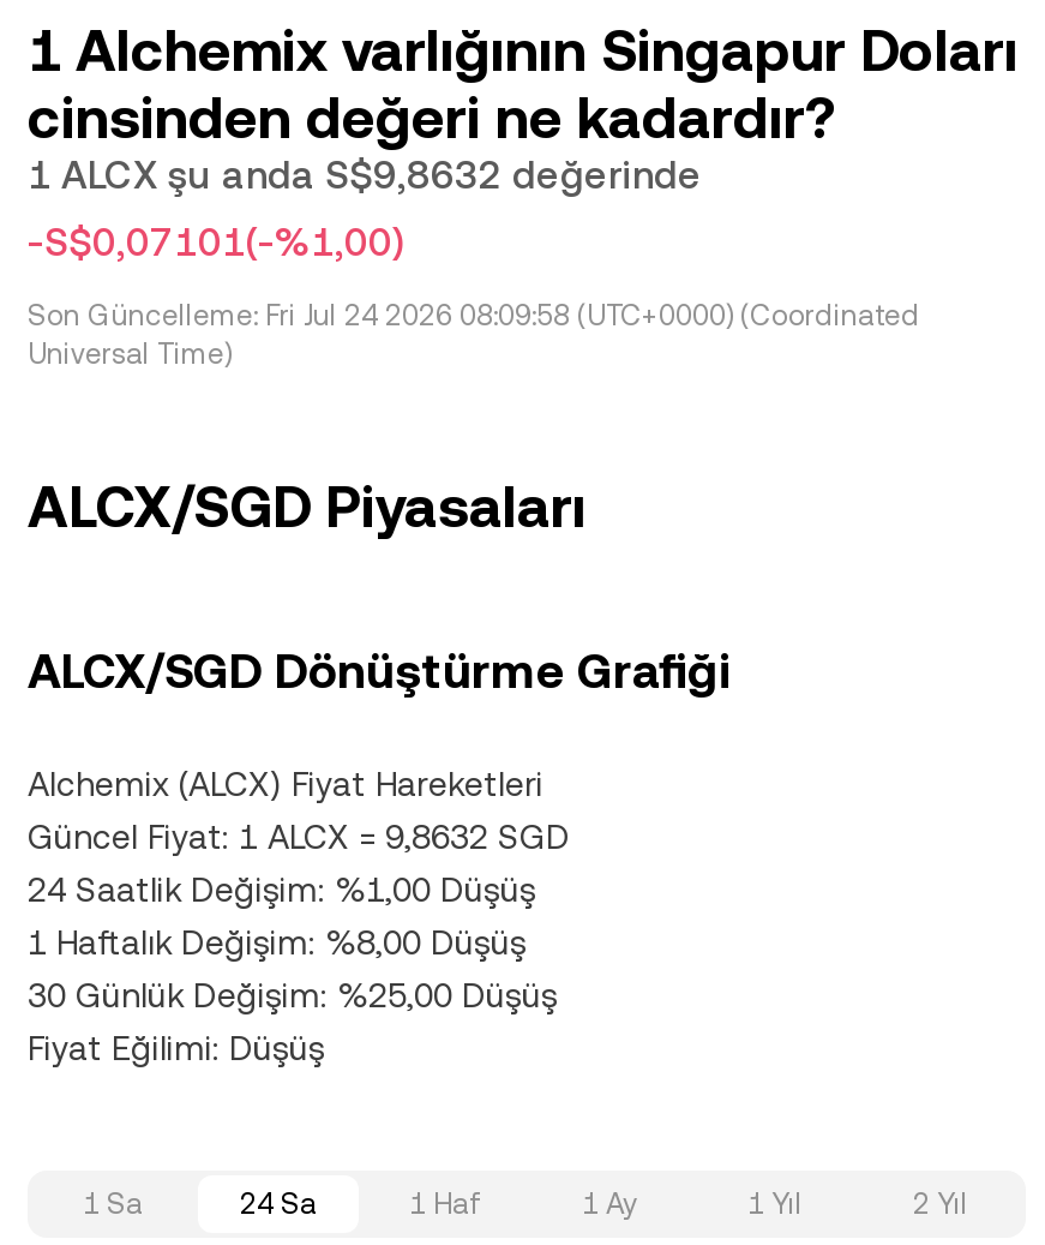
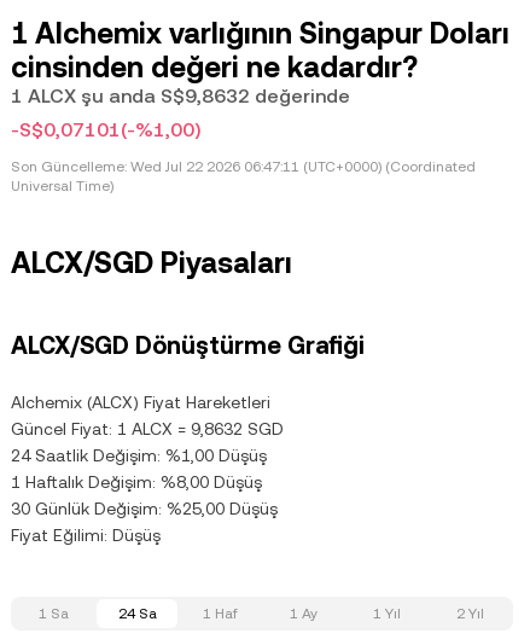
[28,299,920,333] Son Güncelleme: Fri Jul 24 2026 08:09:58 (UTC+0000) (Coordinated -> [11,158,476,175] Son Güncelleme: Wed Jul 22 2026 06:47:11 (UTC+0000) (Coordinated

